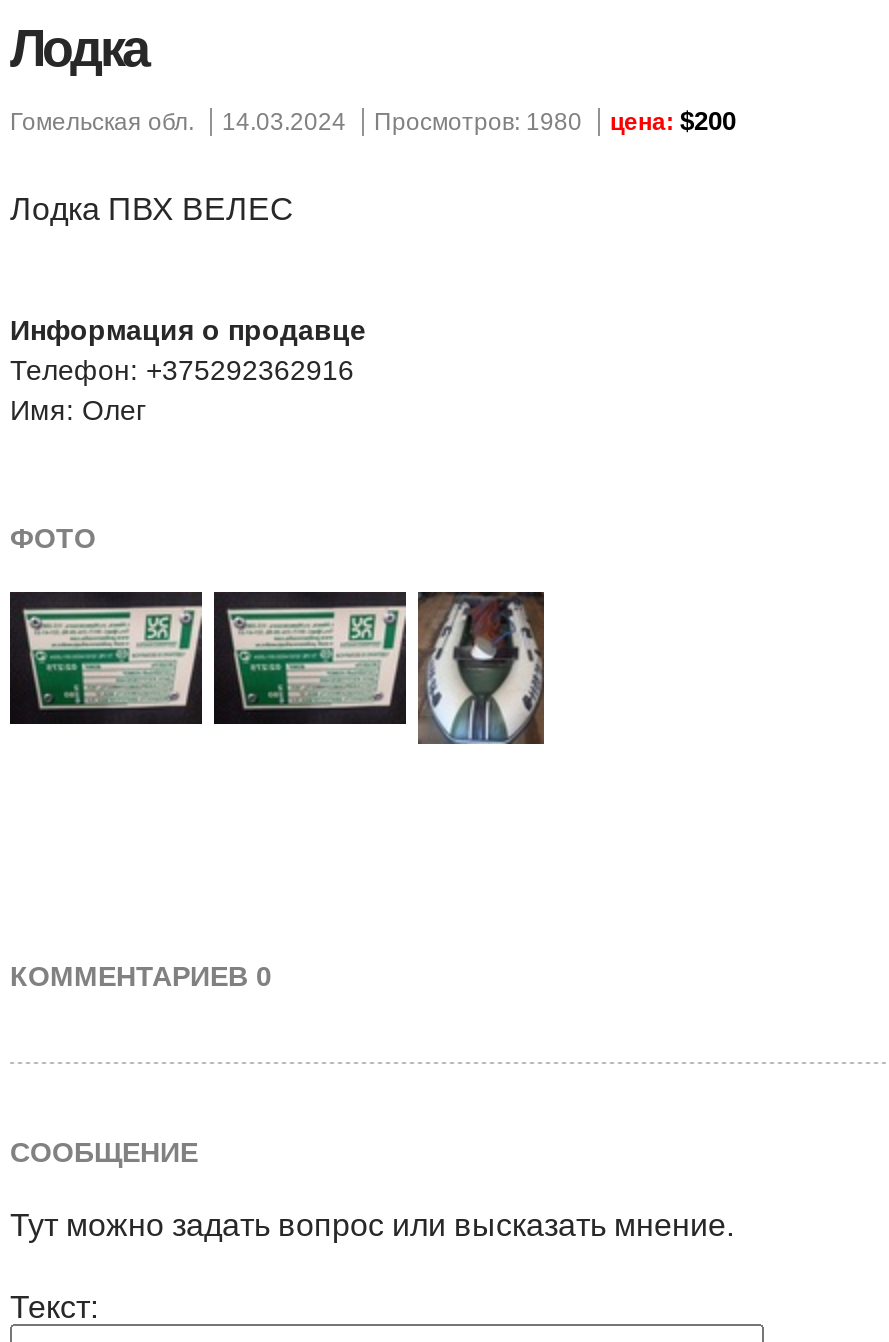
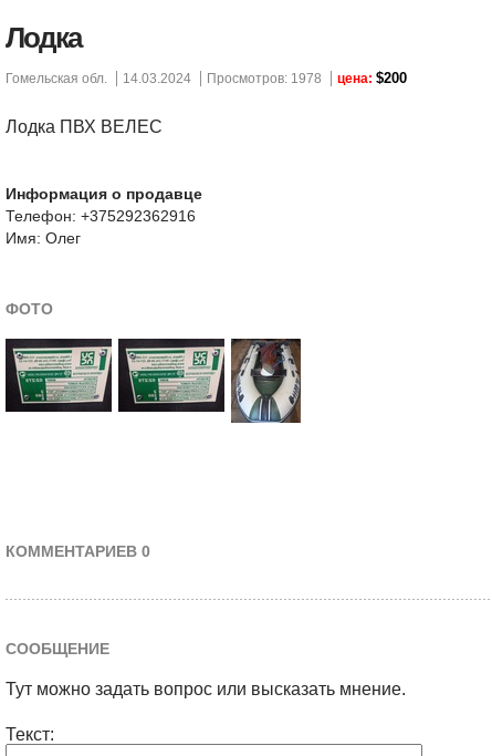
[10,106,736,136] Гомельская обл. 14.03.2024 Просмотров: 1980 цена: $200 -> [6,70,407,86] Гомельская обл. 14.03.2024 Просмотров: 1978 цена: $200

